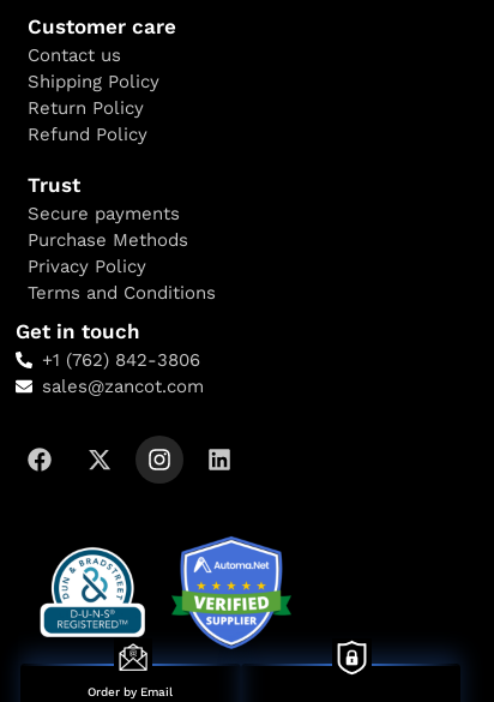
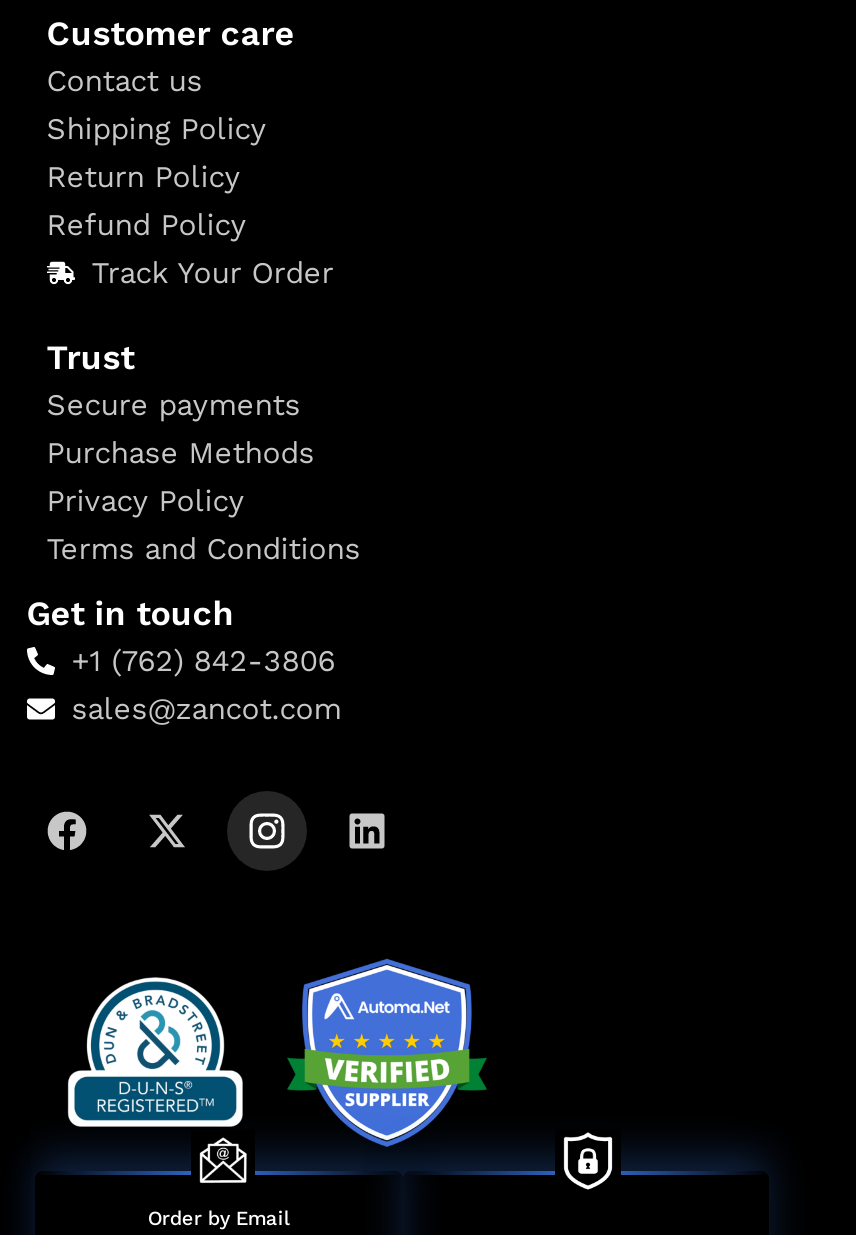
none -> [91,255,333,291] Track Your Order

